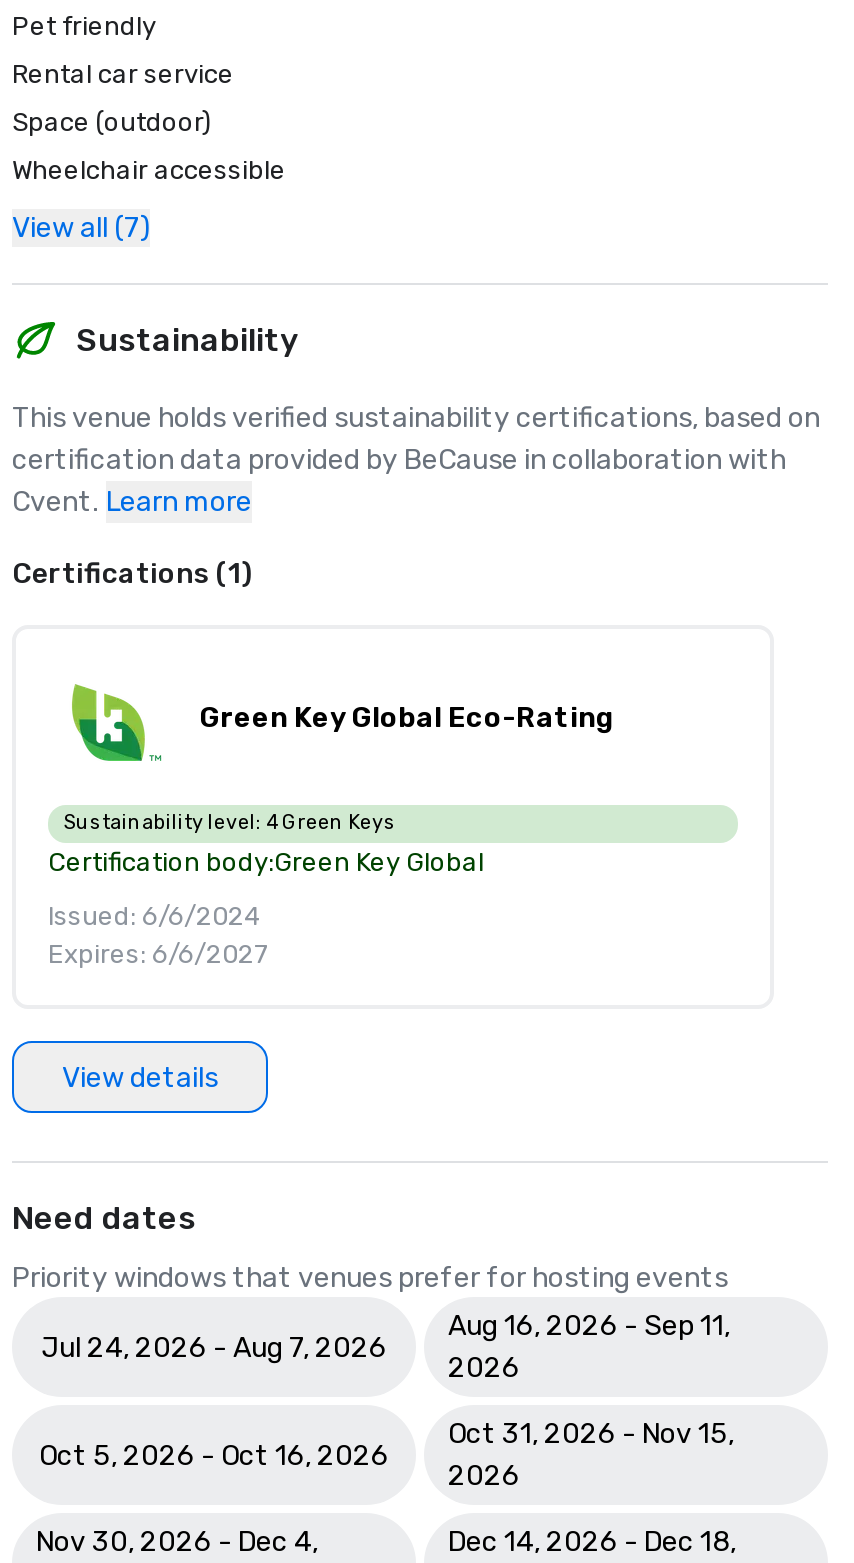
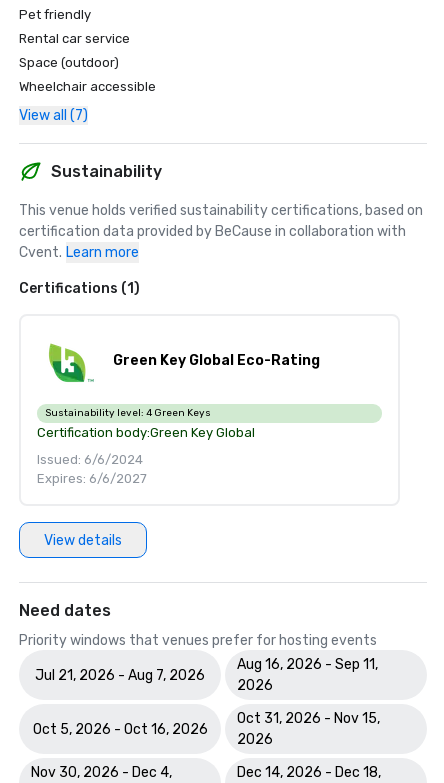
[41,1330,387,1364] Jul 24, 2026 - Aug 7, 2026 -> [35,666,205,683] Jul 21, 2026 - Aug 7, 2026

